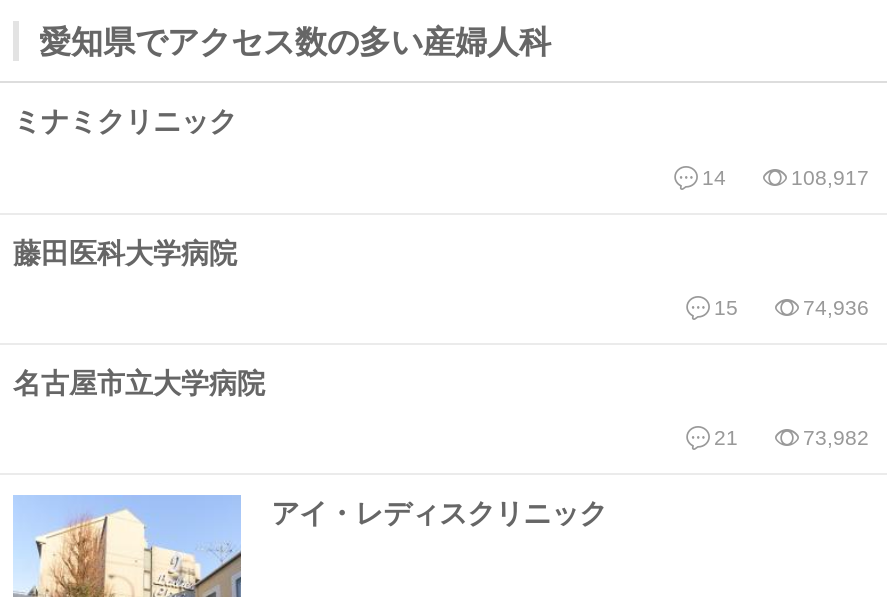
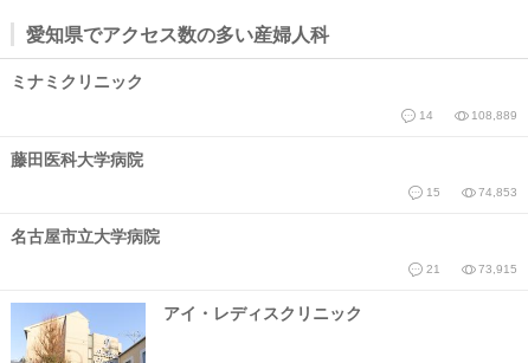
[791,166,869,188] 108,917 -> [471,108,517,121] 108,889
[803,296,869,318] 74,936 -> [478,185,517,198] 74,853
[803,427,869,449] 73,982 -> [478,262,517,275] 73,915

